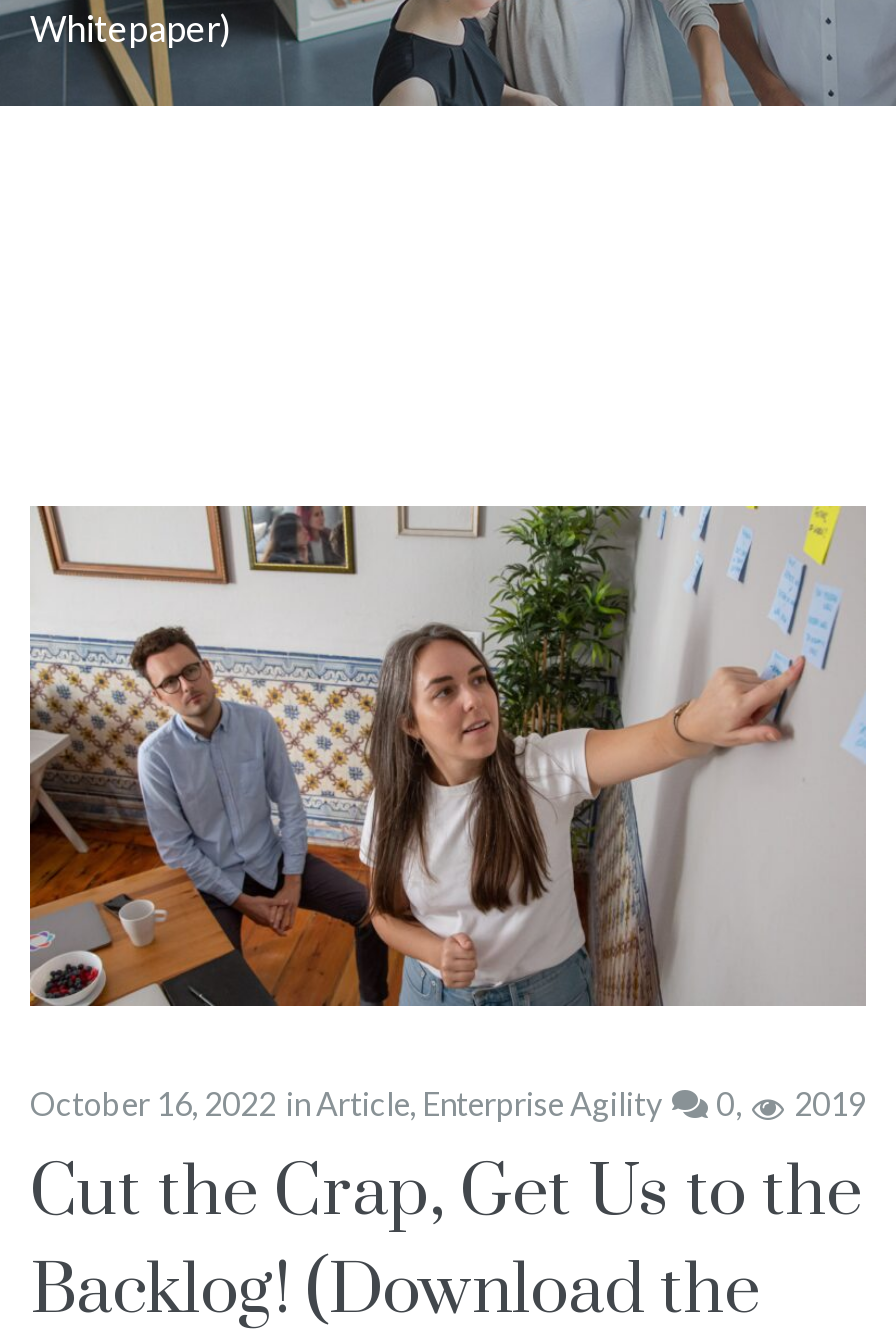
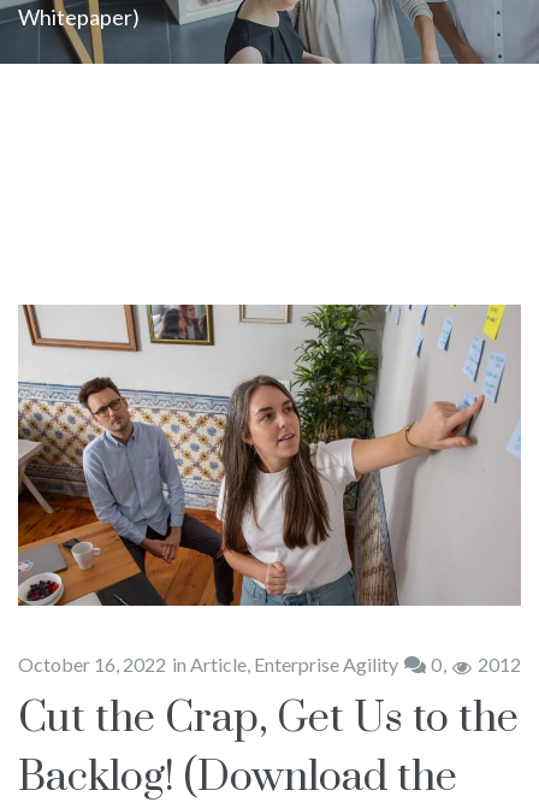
[30,1083,866,1121] October 16, 2022 in Article, Enterprise Agility 0 2019 -> [18,652,521,675] October 16, 2022 in Article, Enterprise Agility 0 2012

